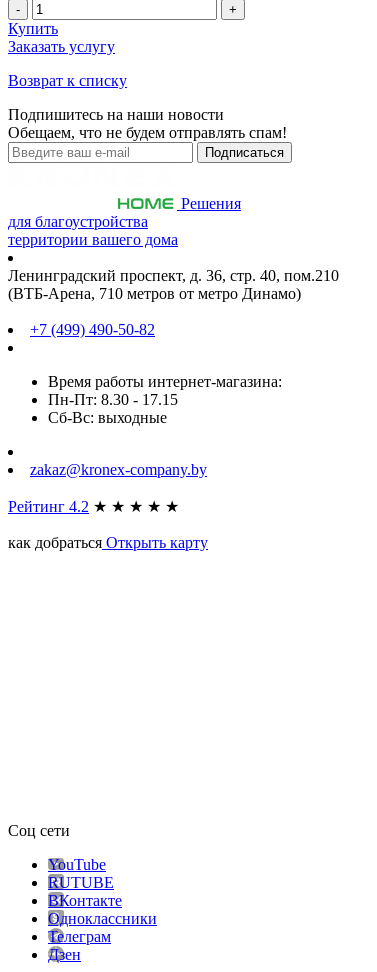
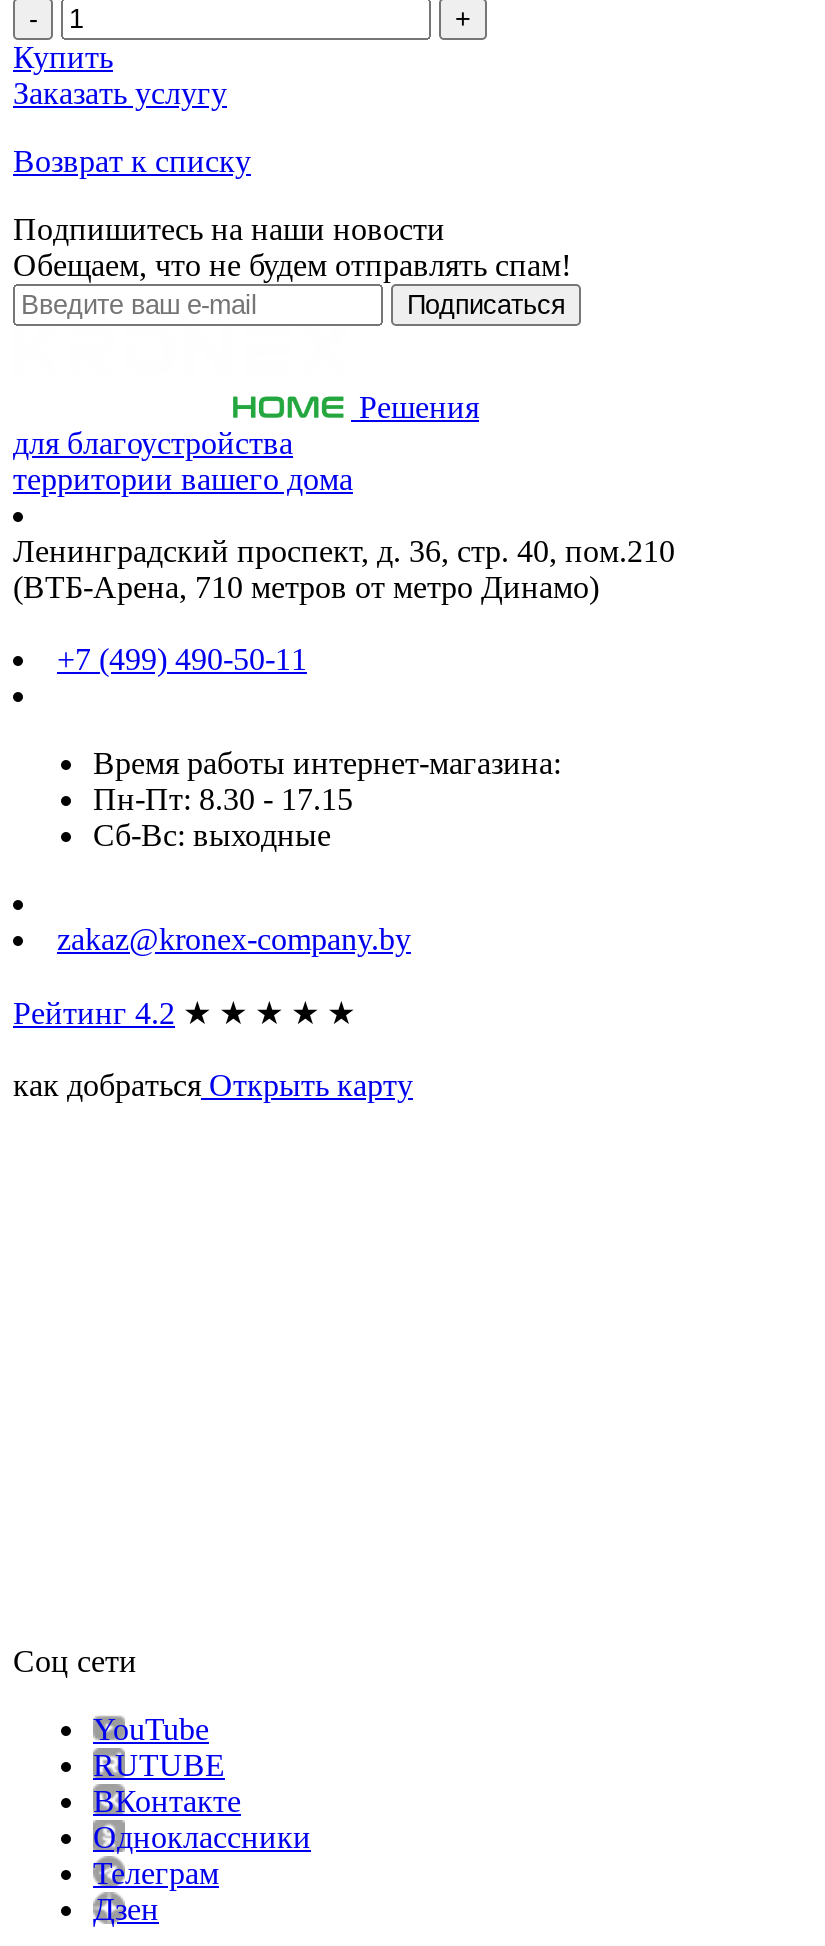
[30,321,155,338] +7 (499) 490-50-82 -> [57,642,307,676] +7 (499) 490-50-11

